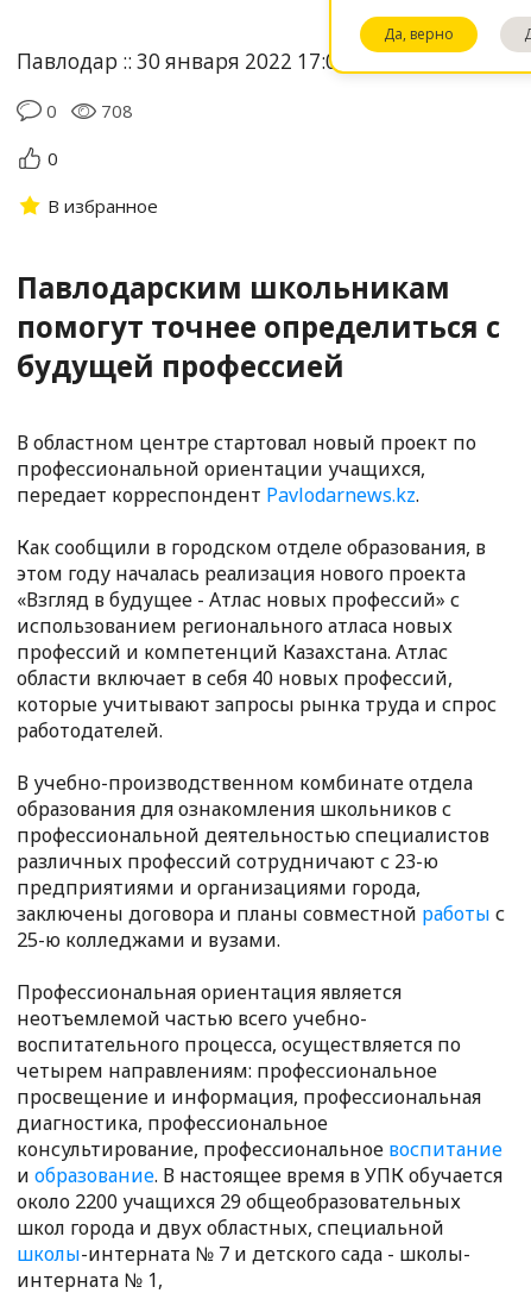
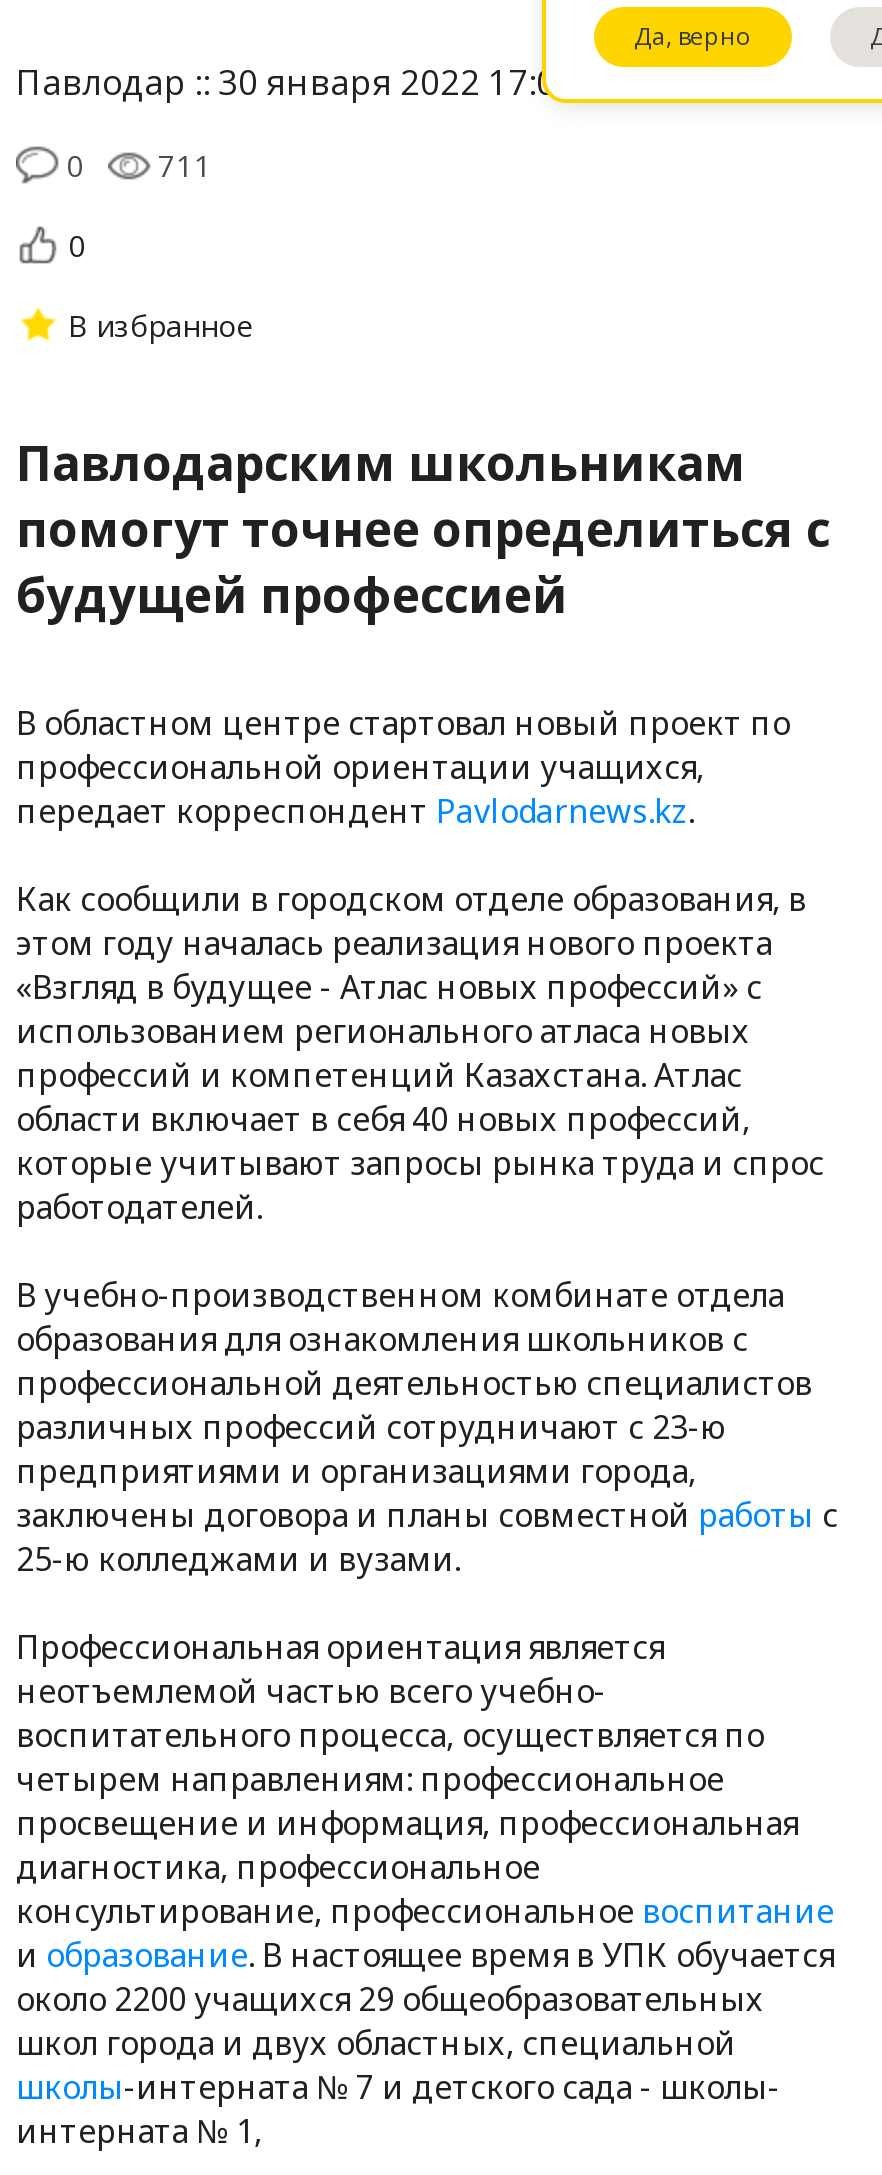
[46,99,133,123] 0 708 -> [66,145,212,185] 0 711

